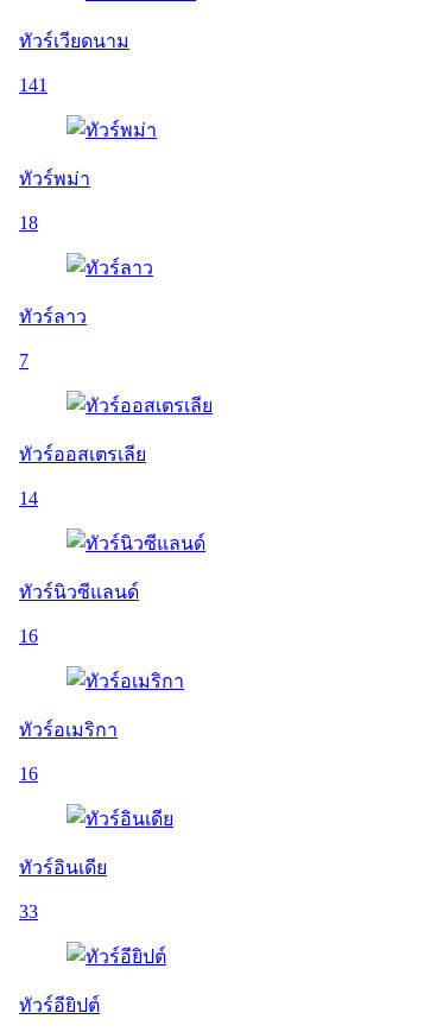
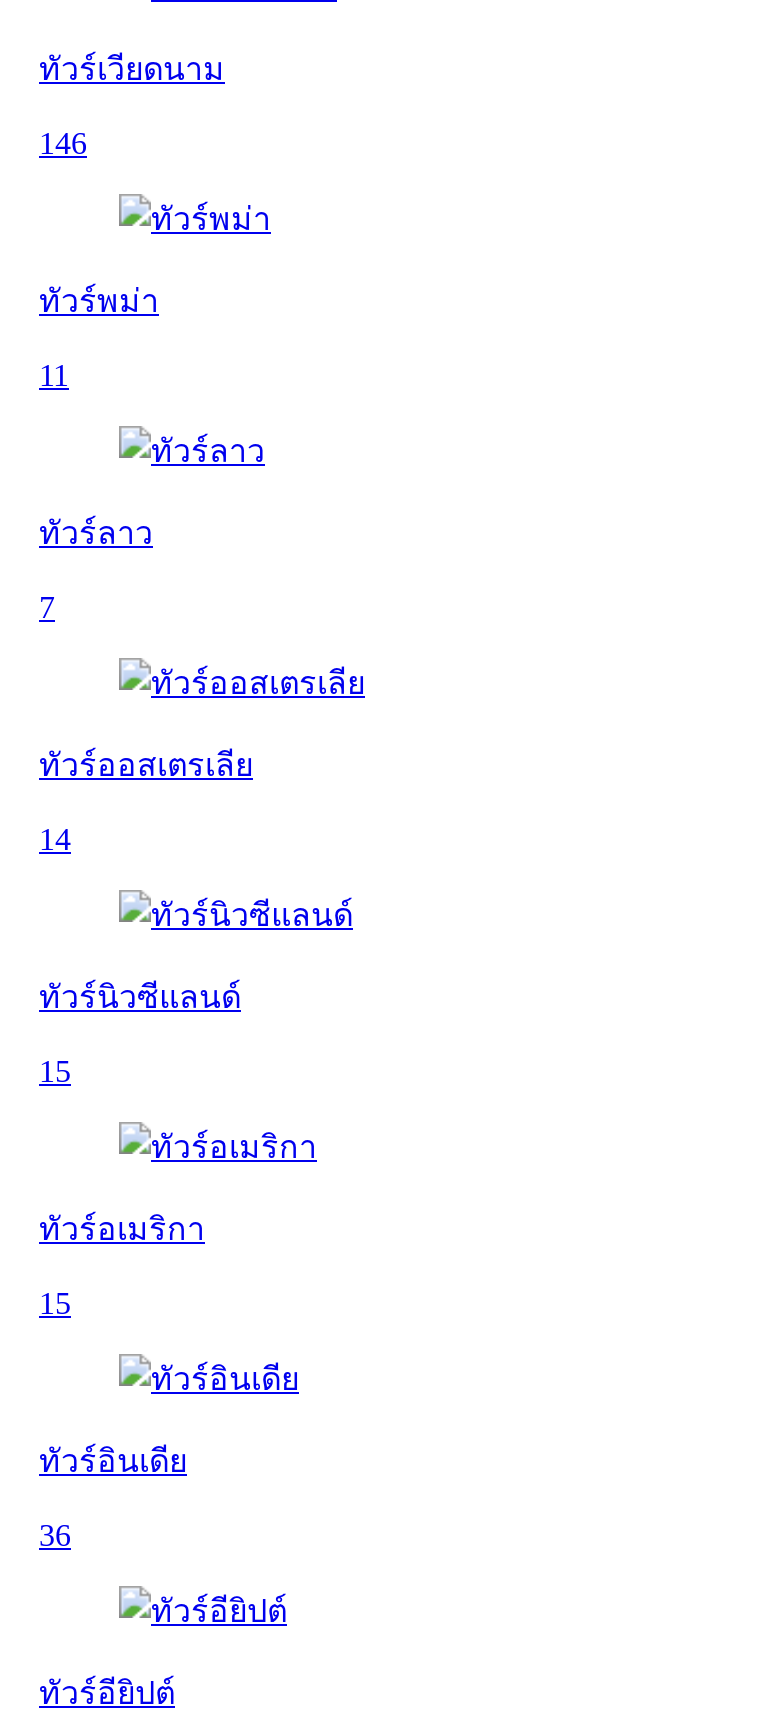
[19,75,48,95] 141 -> [39,126,87,160] 146
[19,213,38,233] 18 -> [39,358,69,392] 11
[19,626,38,646] 16 -> [39,1054,71,1088] 15
[19,764,38,784] 16 -> [39,1286,71,1320] 15
[19,901,38,922] 33 -> [39,1518,71,1552] 36

